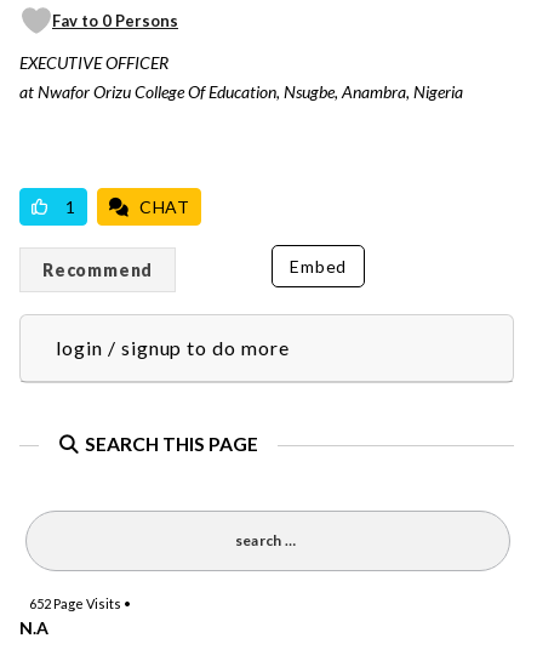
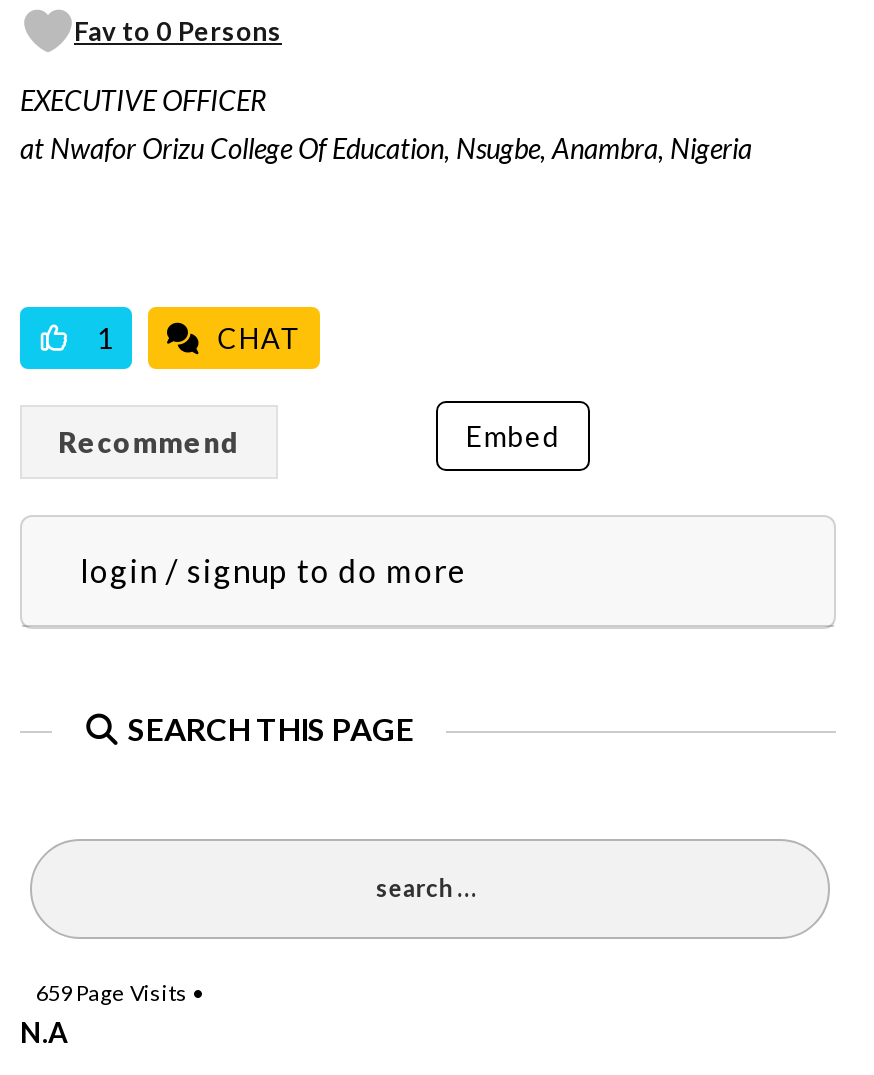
[29,595,131,611] 652 Page Visits • -> [36,978,204,1004] 659 Page Visits •

